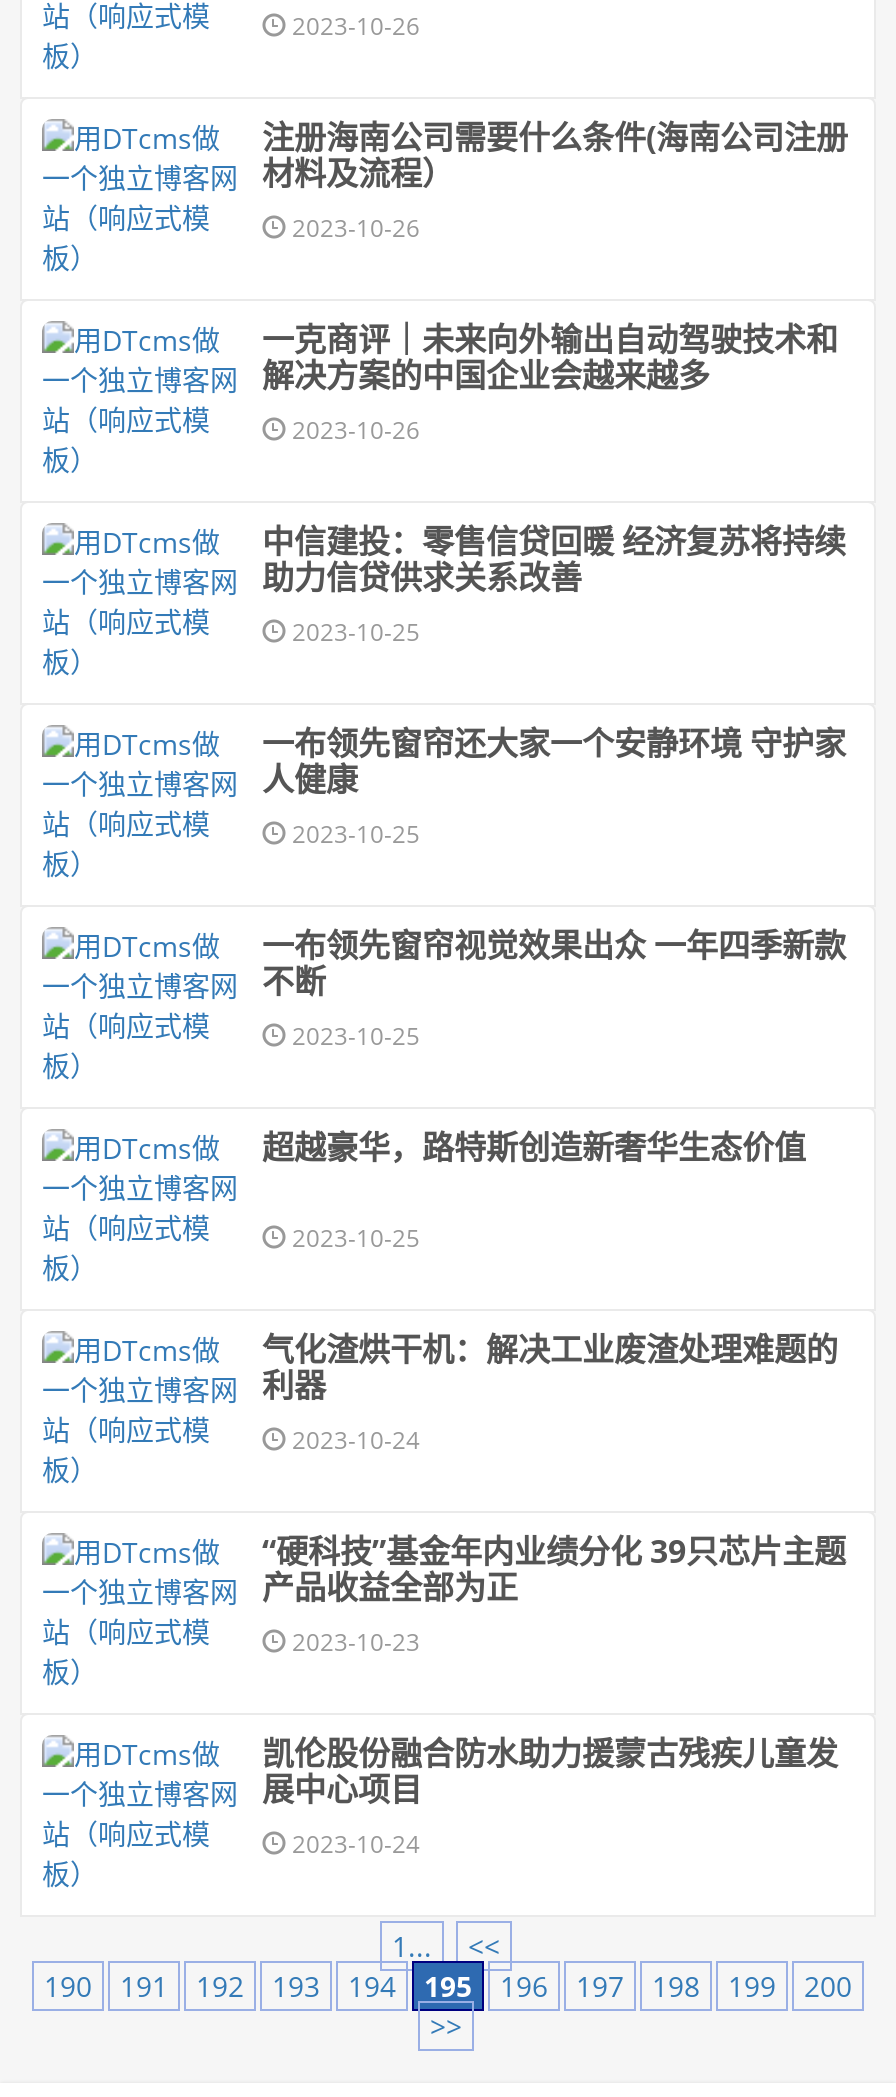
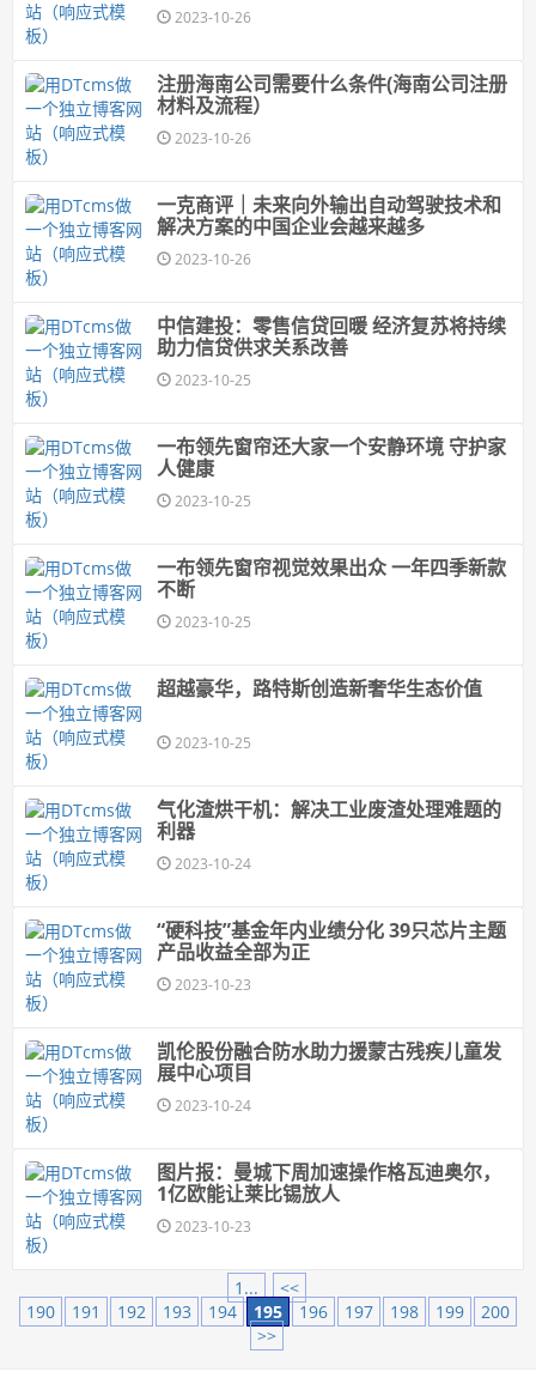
none -> [157,1159,501,1237] 图片报：曼城下周加速操作格瓦迪奥尔， | 1亿欧能让莱比锡放人 | 2023-10-23

